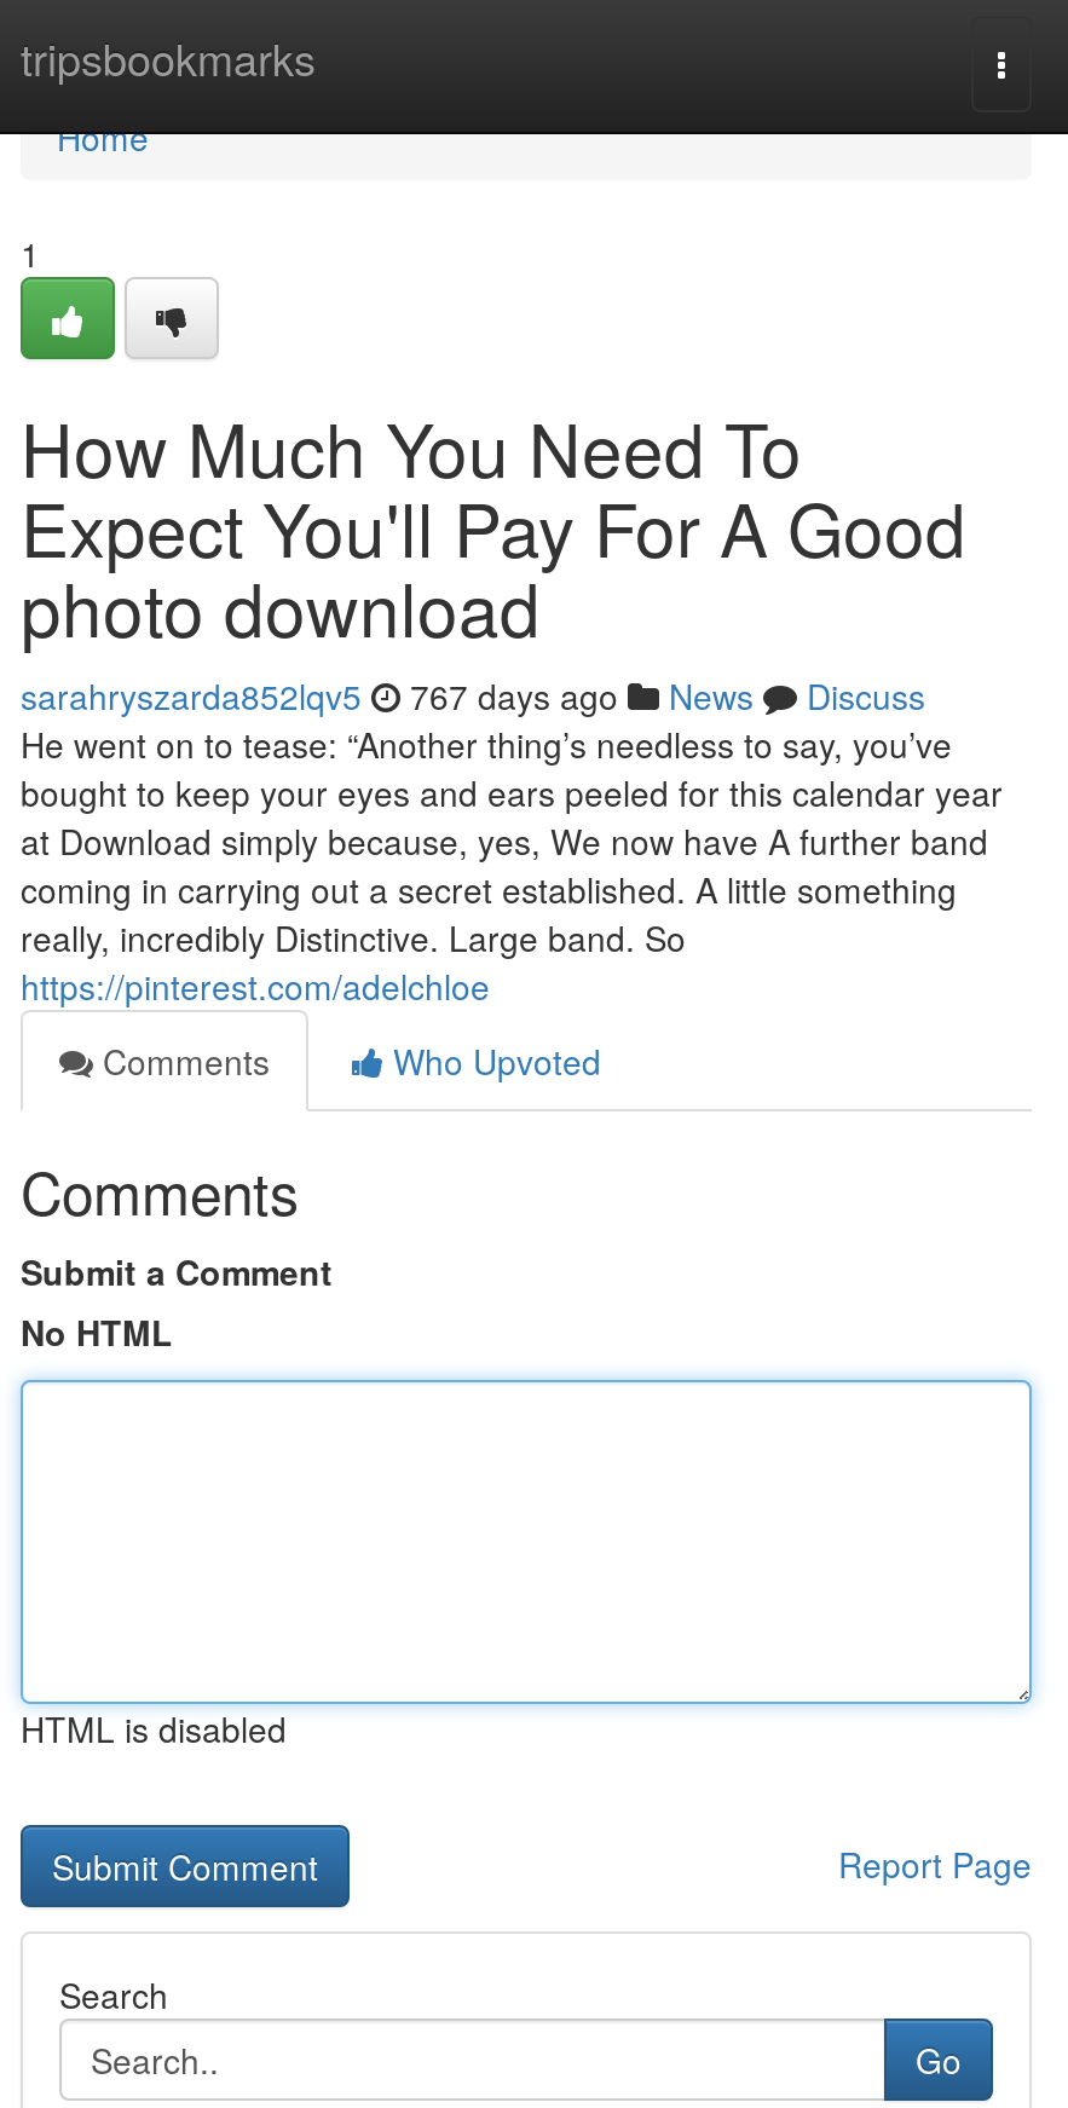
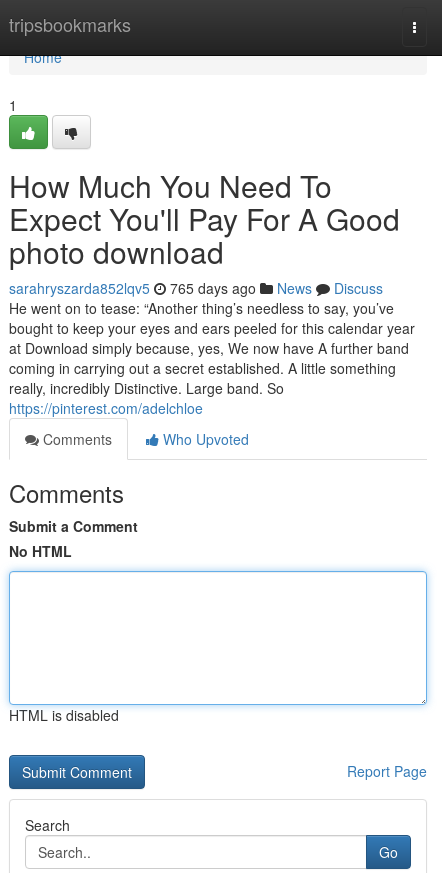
[21,671,925,720] sarahryszarda852lqv5 767 days ago News Discuss -> [9,278,383,298] sarahryszarda852lqv5 765 days ago News Discuss

